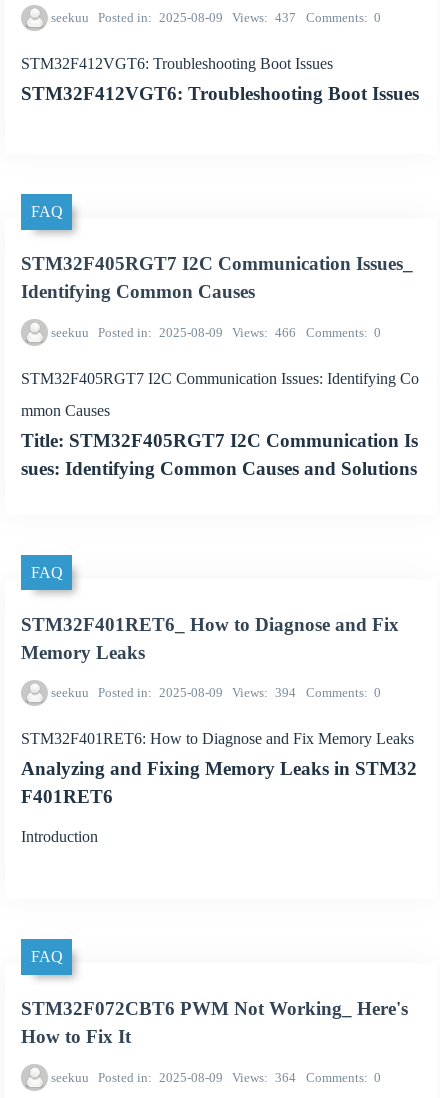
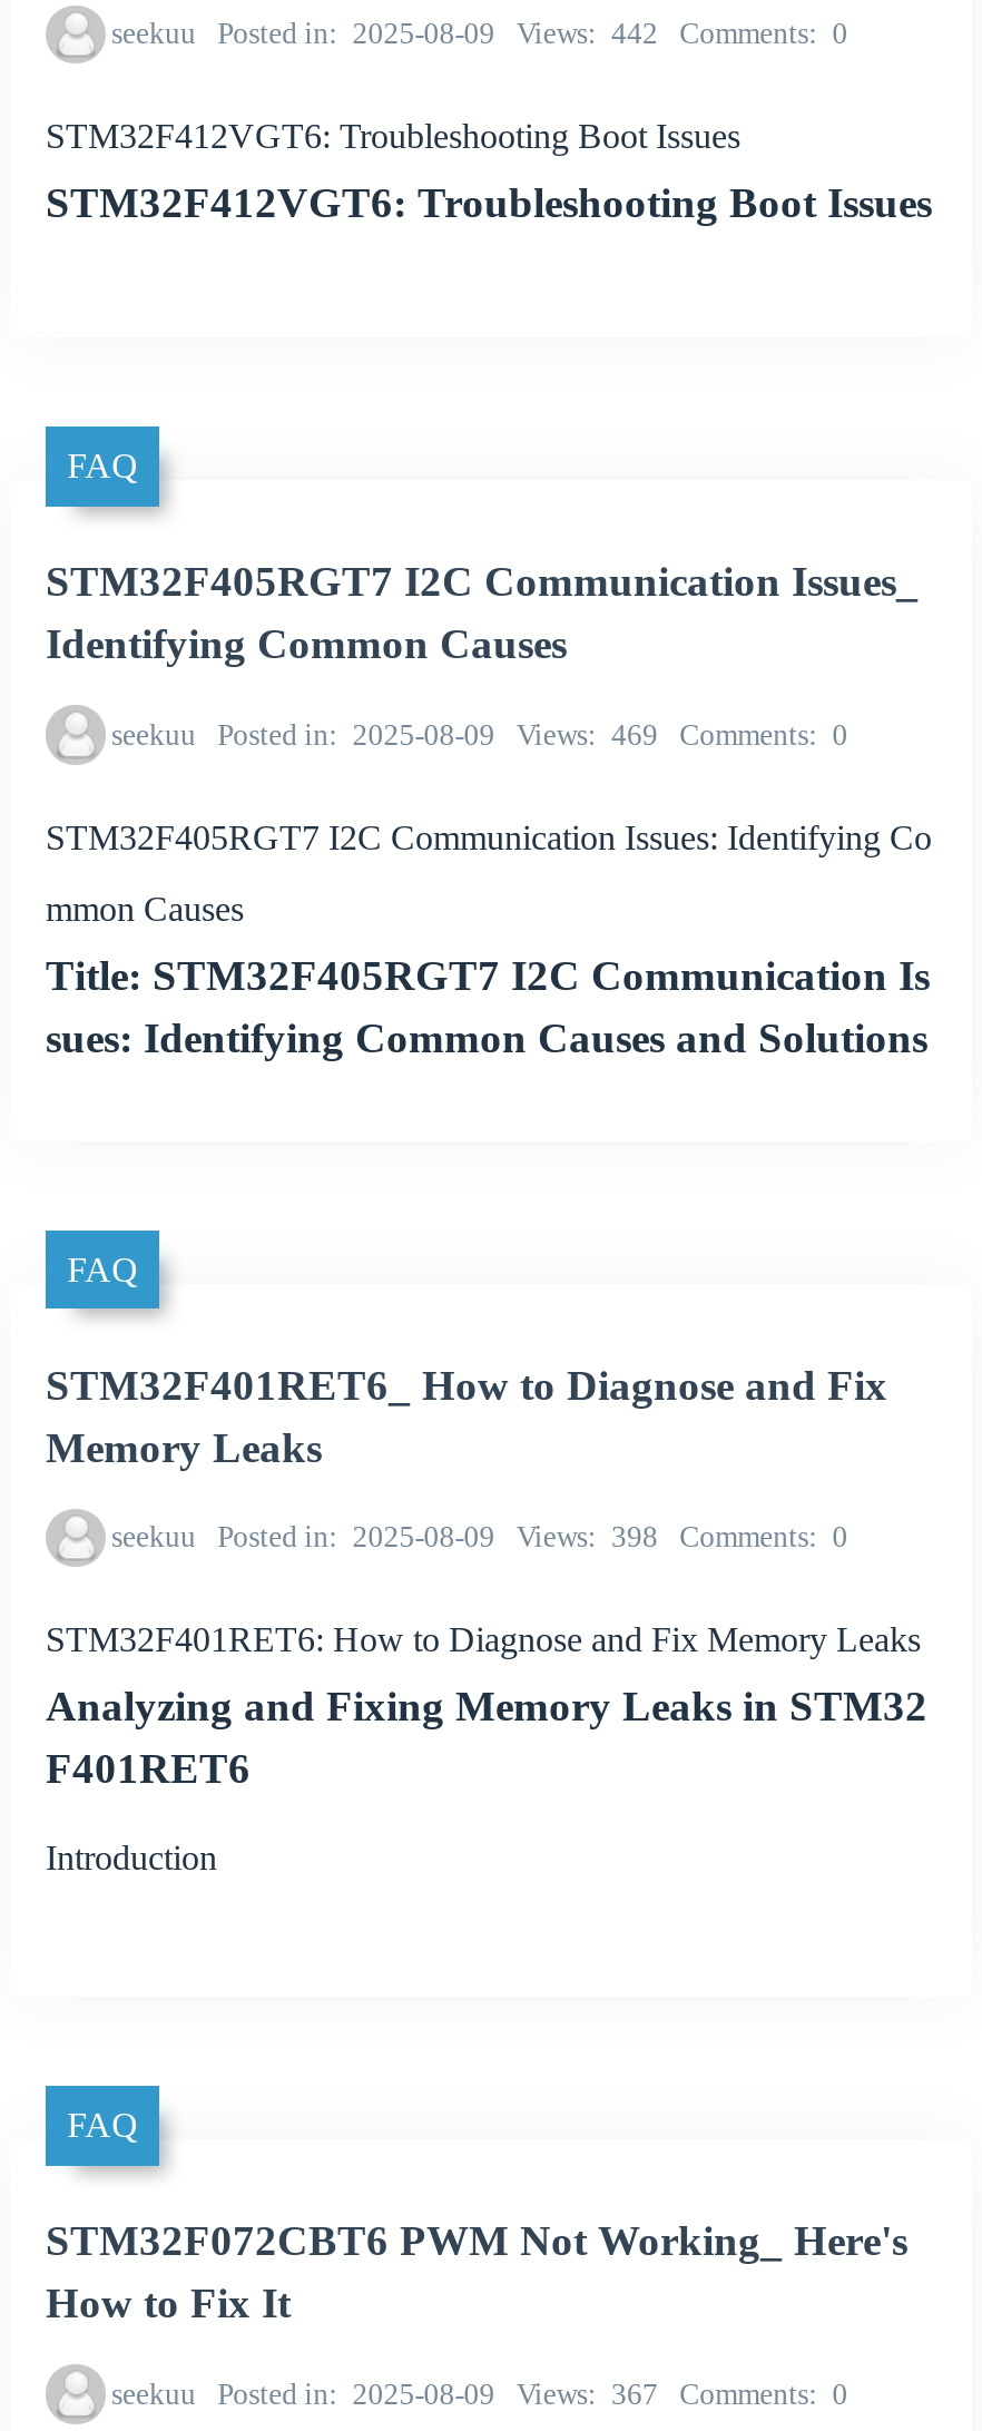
[50,10,381,25] seekuu Posted in 2025-08-09 Views 437 Comments 0 -> [111,17,848,51] seekuu Posted in 2025-08-09 Views 442 Comments 0
[50,325,381,340] seekuu Posted in 2025-08-09 Views 466 Comments 0 -> [111,718,848,751] seekuu Posted in 2025-08-09 Views 469 Comments 0
[50,685,381,700] seekuu Posted in 2025-08-09 Views 394 Comments 0 -> [111,1521,848,1554] seekuu Posted in 2025-08-09 Views 398 Comments 0
[50,1070,381,1085] seekuu Posted in 2025-08-09 Views 364 Comments 0 -> [111,2377,848,2410] seekuu Posted in 2025-08-09 Views 367 Comments 0

